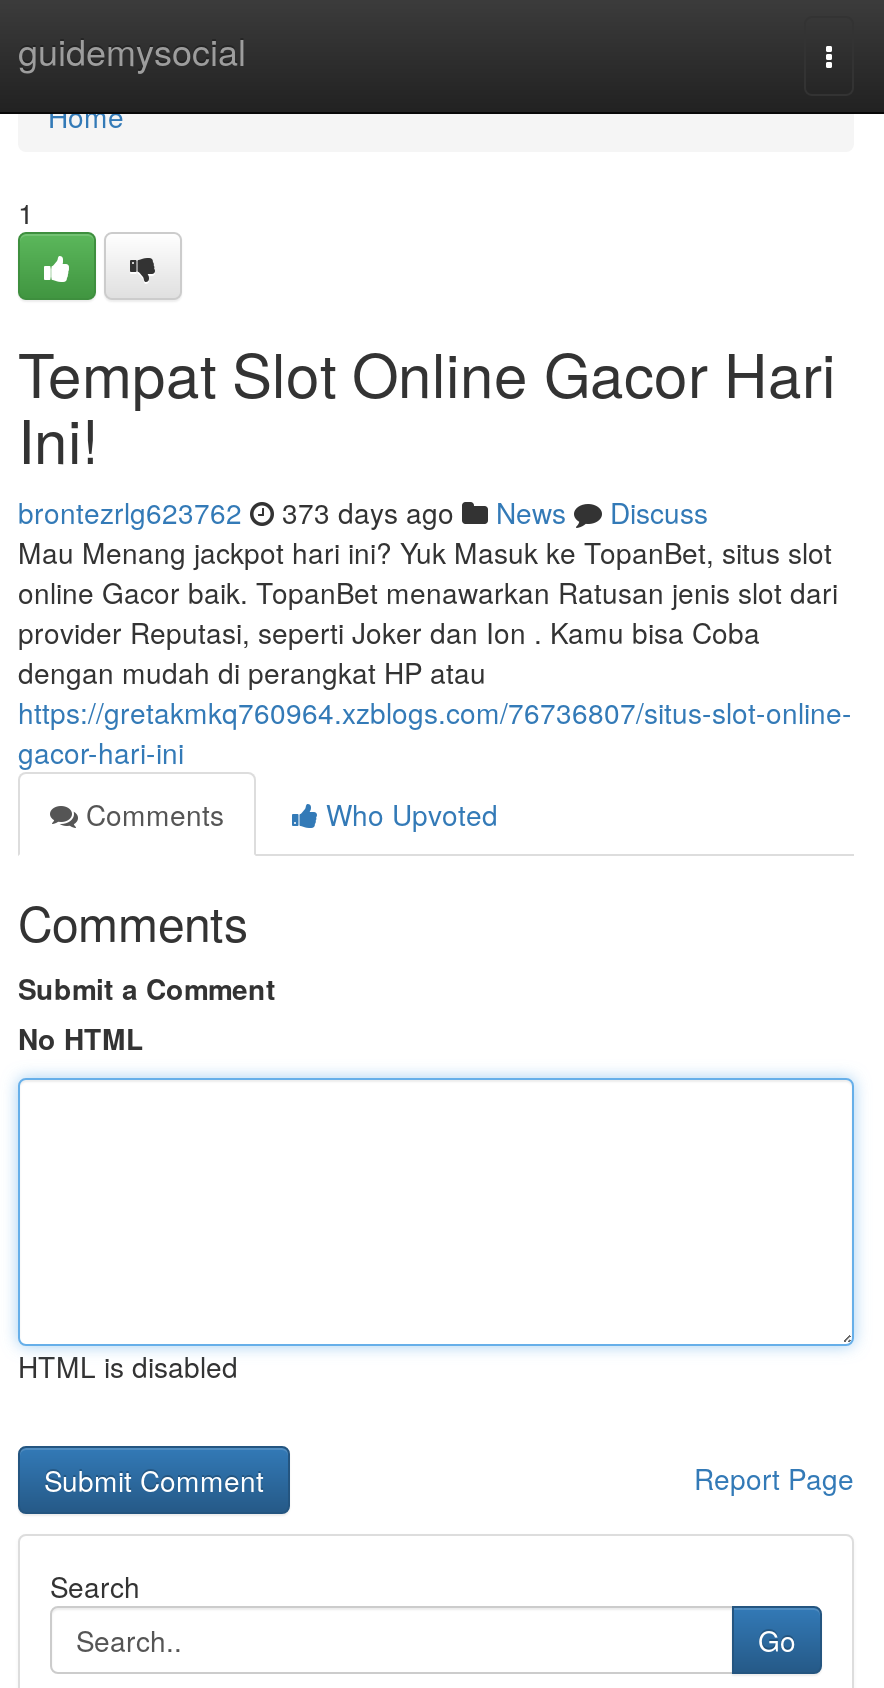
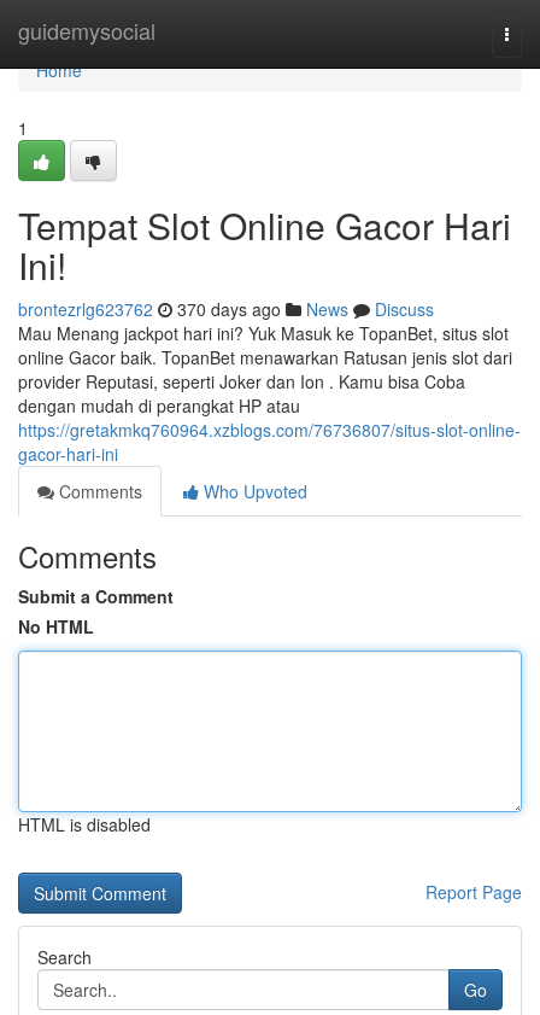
[18,492,708,532] brontezrlg623762 373 days ago News Discuss -> [18,297,434,321] brontezrlg623762 370 days ago News Discuss

